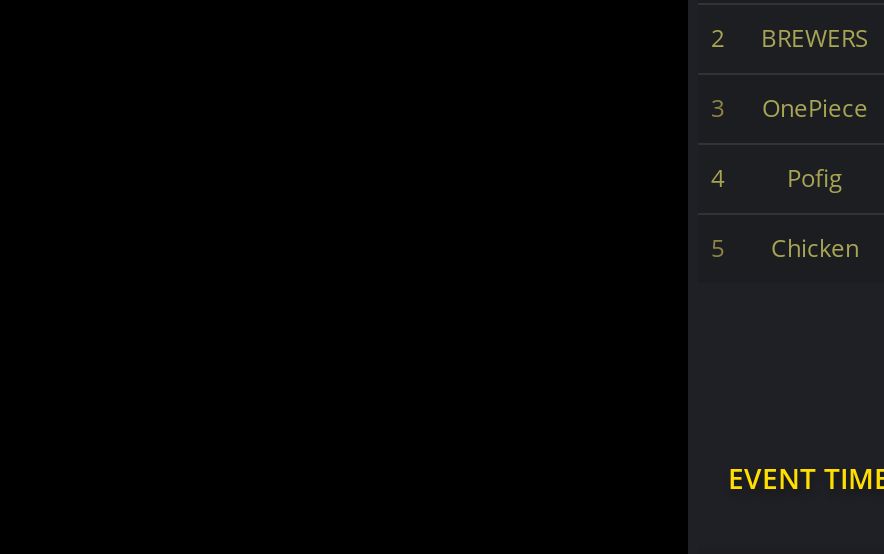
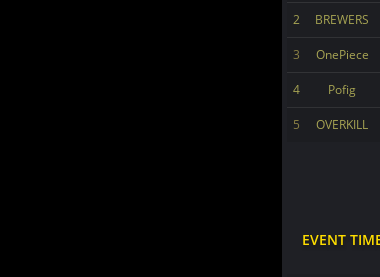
[771,231,859,265] Chicken -> [316,116,368,133] OVERKILL

